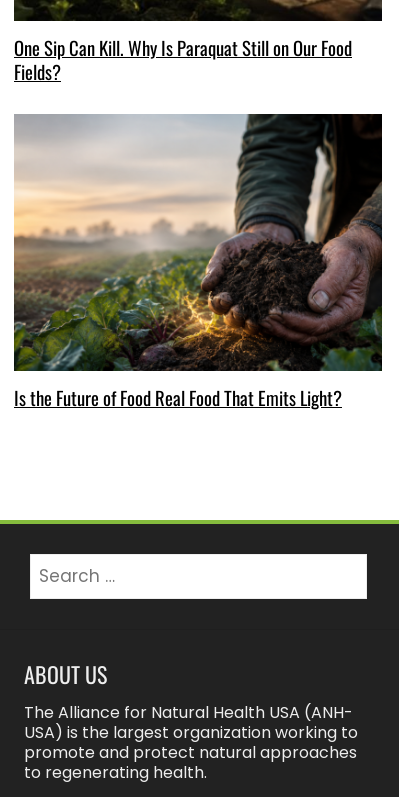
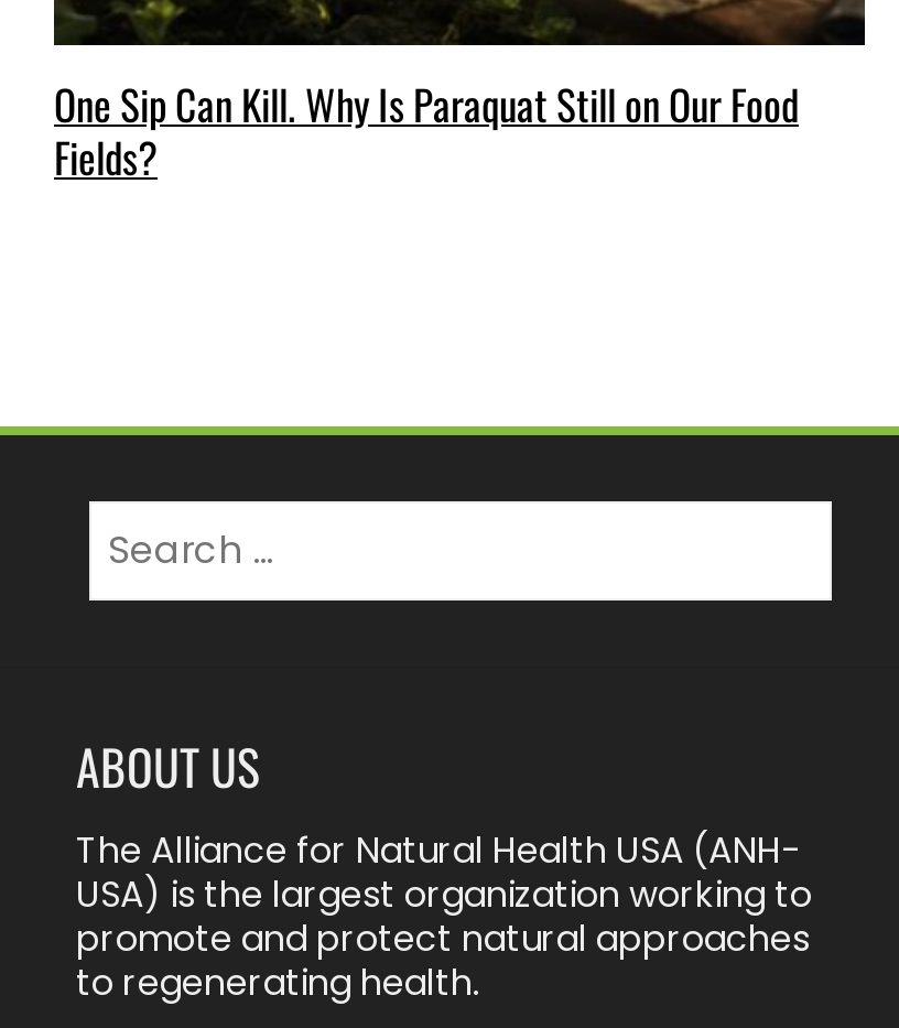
[13,113,383,411] [image] | Is the Future of Food Real Food That Emits Light? -> none

